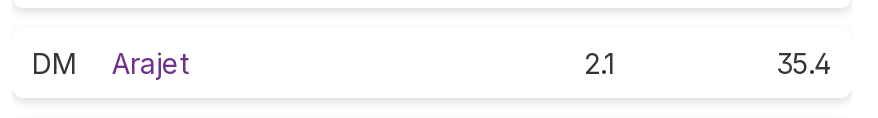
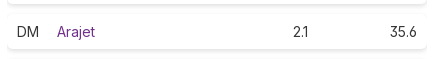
[776,45,832,79] 35.4 -> [390,23,417,40] 35.6

